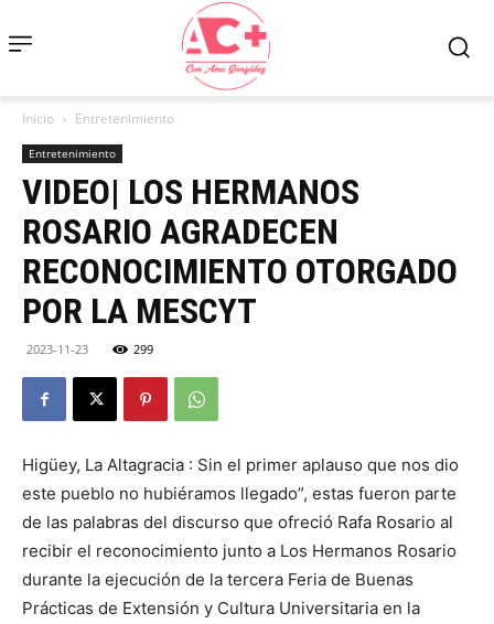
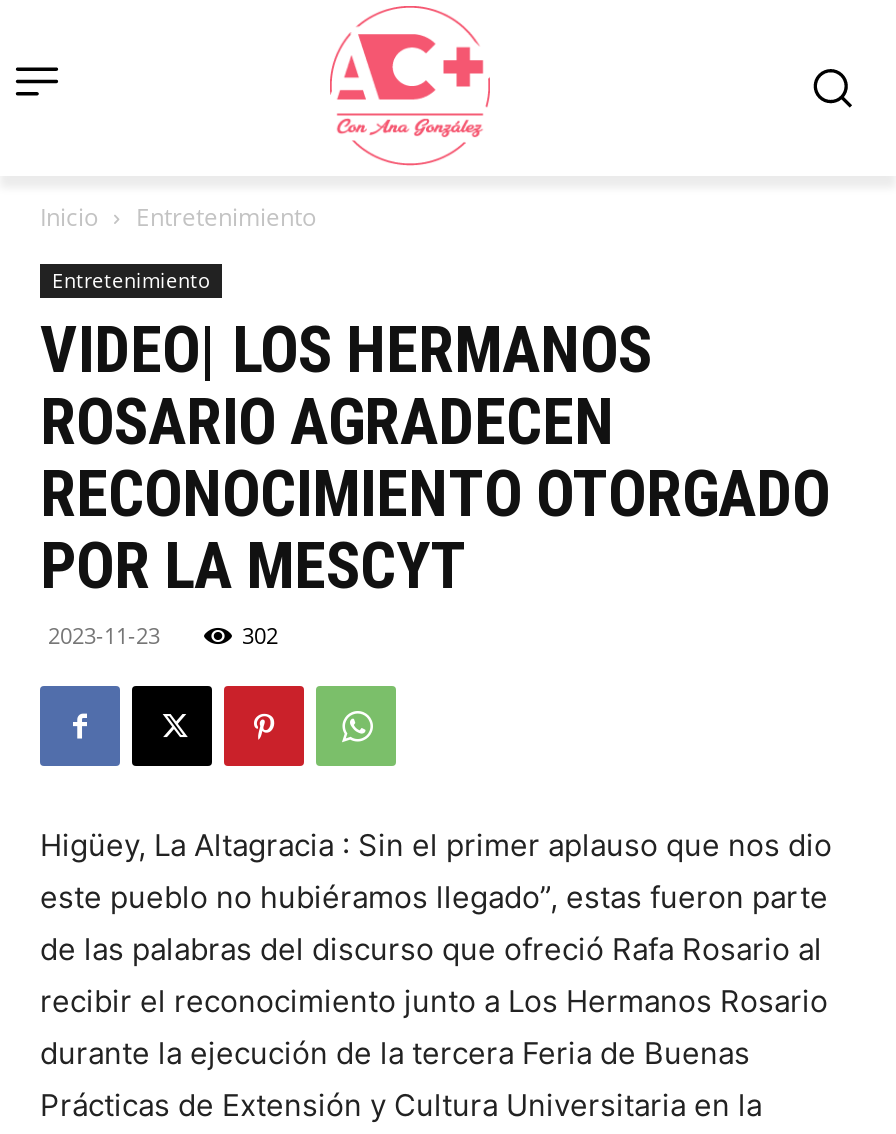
[133,341,153,358] 299 -> [242,621,278,651] 302

